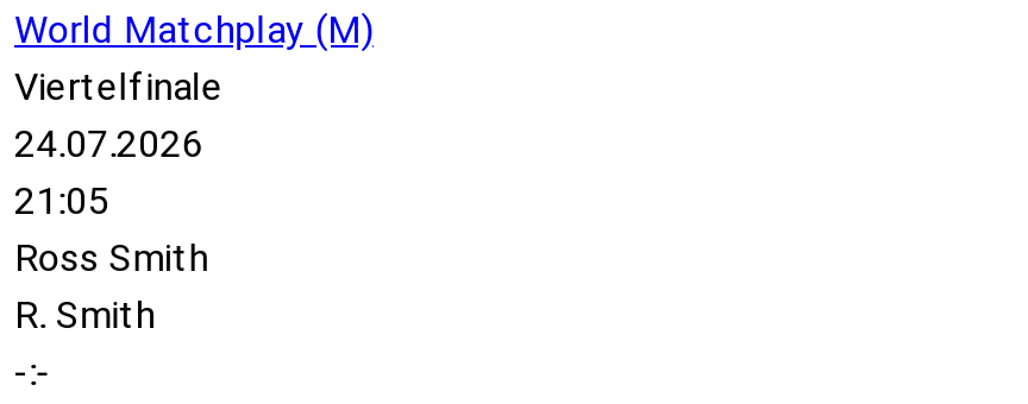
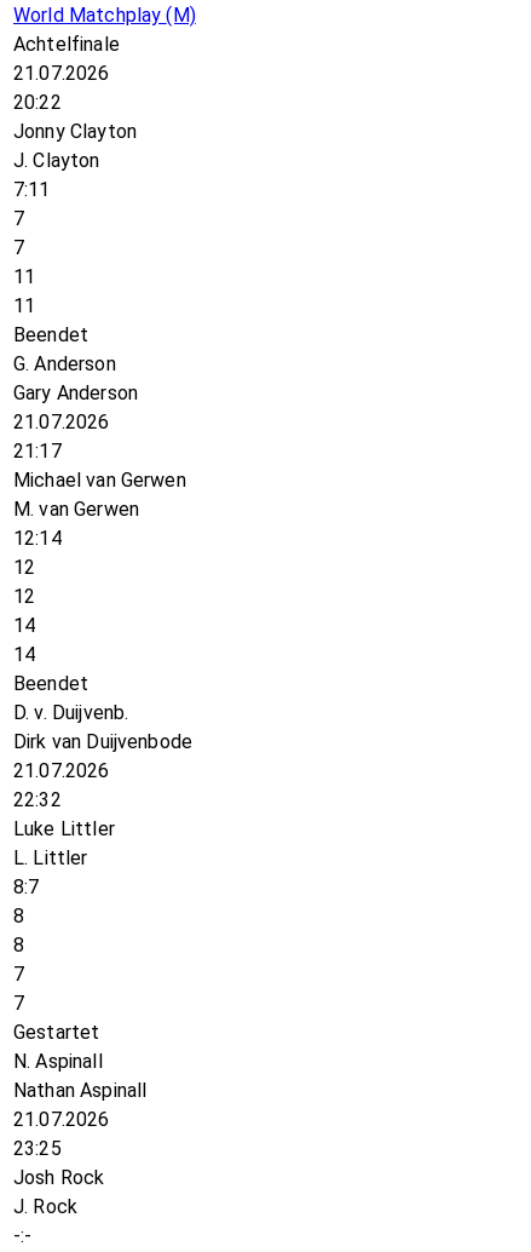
[14,64,224,337] Viertelfinale | 24.07.2026 | 21:05 | Ross Smith | R. Smith -> [13,33,192,1218] Achtelfinale | 21.07.2026 | 20:22 | Jonny Clayton | J. Clayton | 7:11 | 7 | 7 | 11 | 11 | Beendet | G. Anderson | Gary Anderson | 21.07.2026 | 21:17 | Michael van Gerwen | M. van Gerwen | 12:14 | 12 | 12 | 14 | 14 | Beendet | D. v. Duijvenb. | Dirk van Duijvenbode | 21.07.2026 | 22:32 | Luke Littler | L. Littler | 8:7 | 8 | 8 | 7 | 7 | Gestartet | N. Aspinall | Nathan Aspinall | 21.07.2026 | 23:25 | Josh Rock | J. Rock

